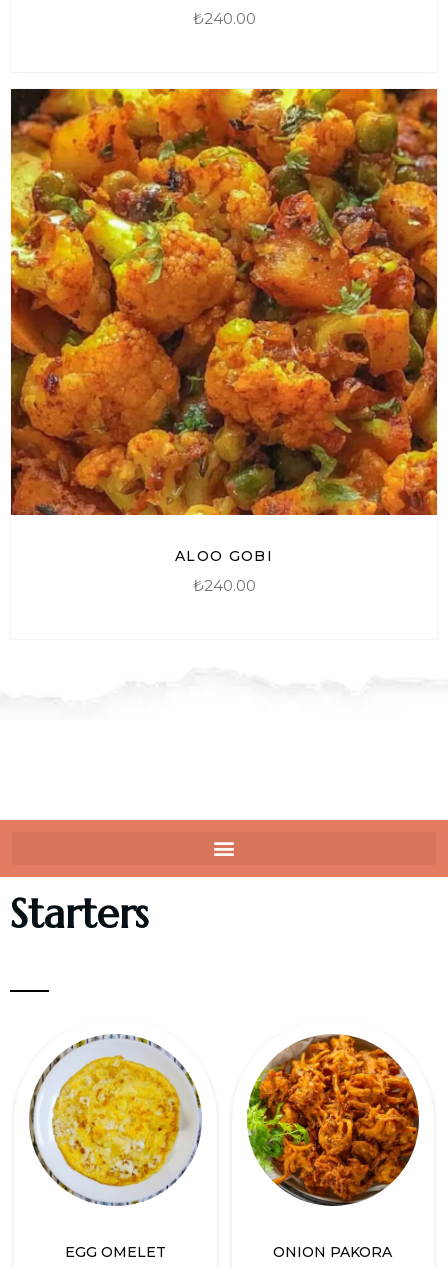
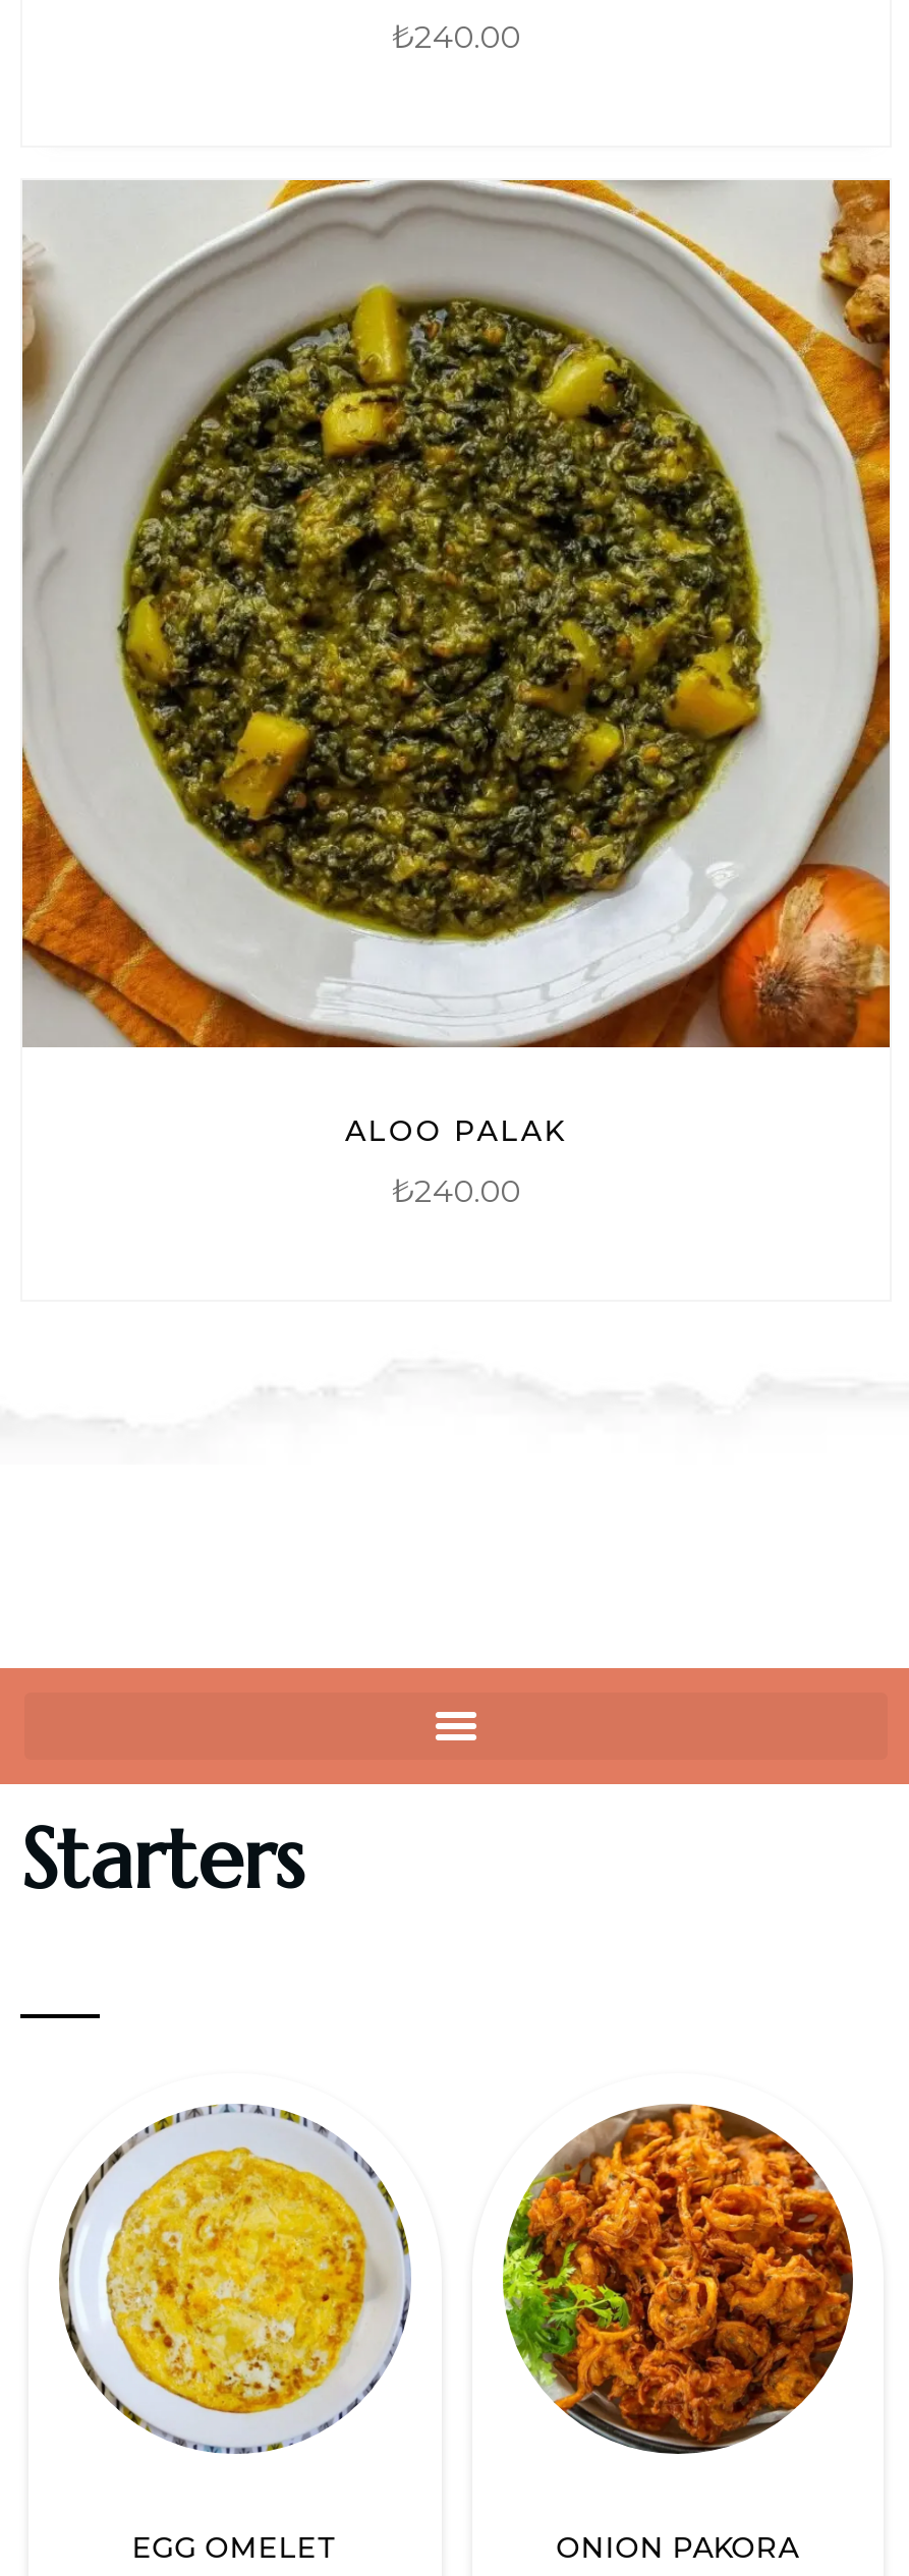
[10,88,438,565] [image] | ALOO GOBI -> [20,178,892,1149] [image] | ALOO PALAK

